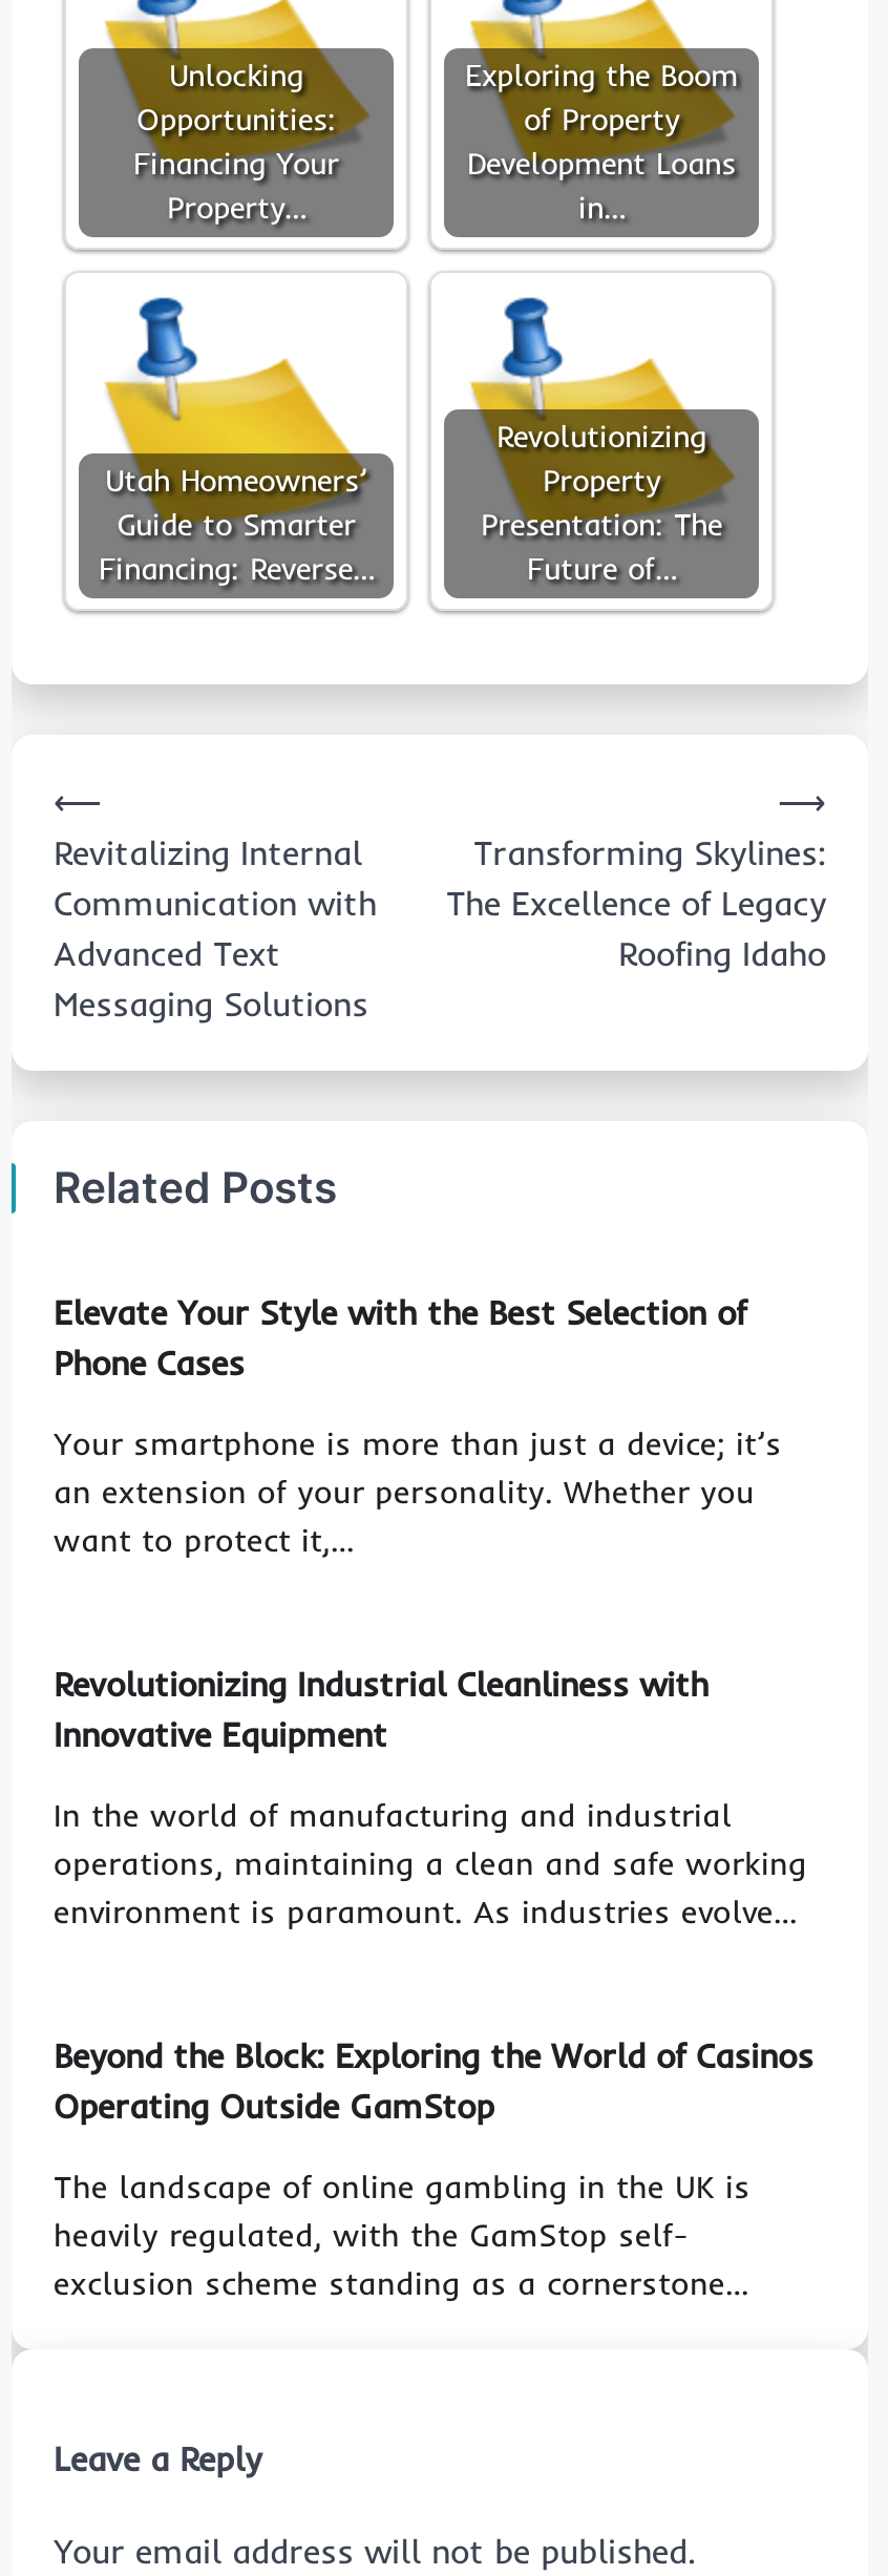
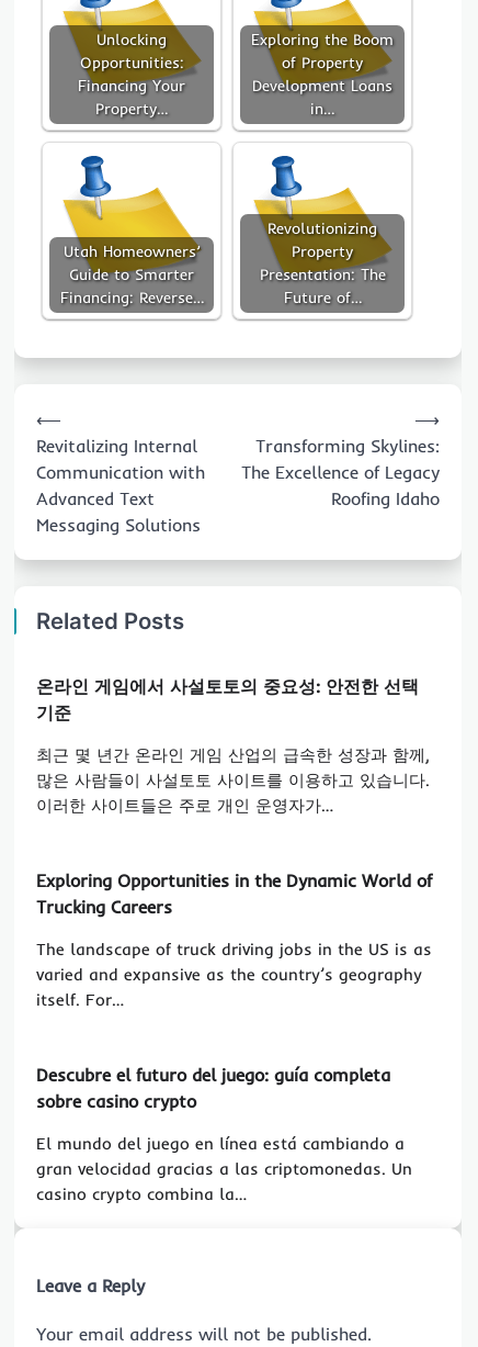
[54,1291,746,1384] Elevate Your Style with the Best Selection of | Phone Cases -> [36,675,419,723] 온라인 게임에서 사설토토의 중요성: 안전한 선택 | 기준
[54,1423,782,1560] Your smartphone is more than just a device; it’s | an extension of your personality. Whether you | want to protect it,… -> [36,744,430,816] 최근 몇 년간 온라인 게임 산업의 급속한 성장과 함께, | 많은 사람들이 사설토토 사이트를 이용하고 있습니다. | 이러한 사이트들은 주로 개인 운영자가…
[54,1663,709,1755] Revolutionizing Industrial Cleanliness with | Innovative Equipment -> [36,869,432,918] Exploring Opportunities in the Dynamic World of | Trucking Careers
[54,1795,807,1931] In the world of manufacturing and industrial | operations, maintaining a clean and safe working | environment is paramount. As industries evolve… -> [36,939,432,1010] The landscape of truck driving jobs in the US is as | varied and expansive as the country’s geography | itself. For…
[54,2034,813,2127] Beyond the Block: Exploring the World of Casinos | Operating Outside GamStop -> [36,1064,390,1112] Descubre el futuro del juego: guía completa | sobre casino crypto
[54,2167,750,2303] The landscape of online gambling in the UK is | heavily regulated, with the GamStop self- | exclusion scheme standing as a cornerstone… -> [36,1133,412,1204] El mundo del juego en línea está cambiando a | gran velocidad gracias a las criptomonedas. Un | casino crypto combina la…

